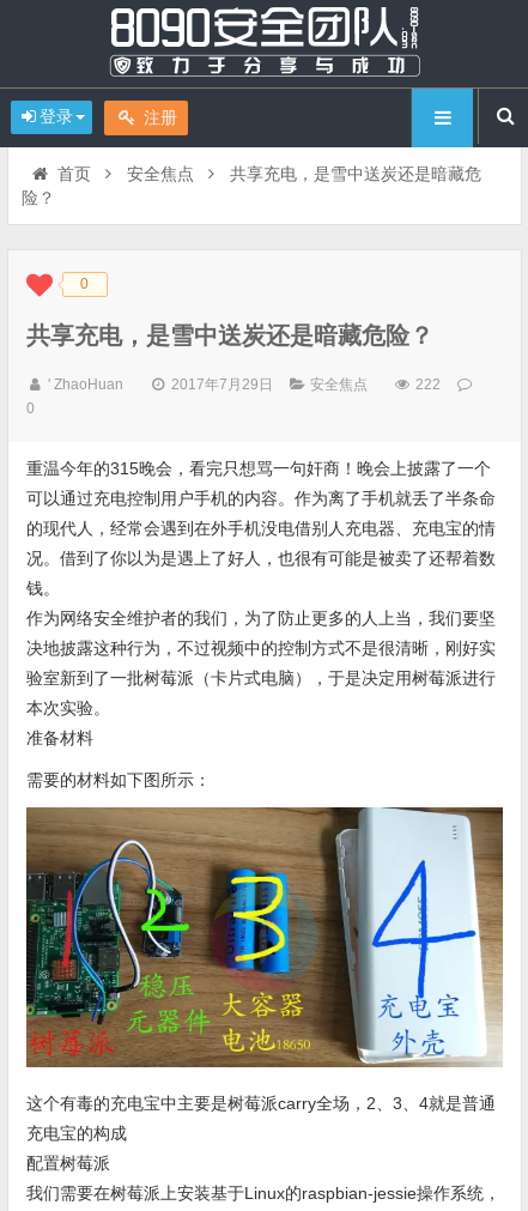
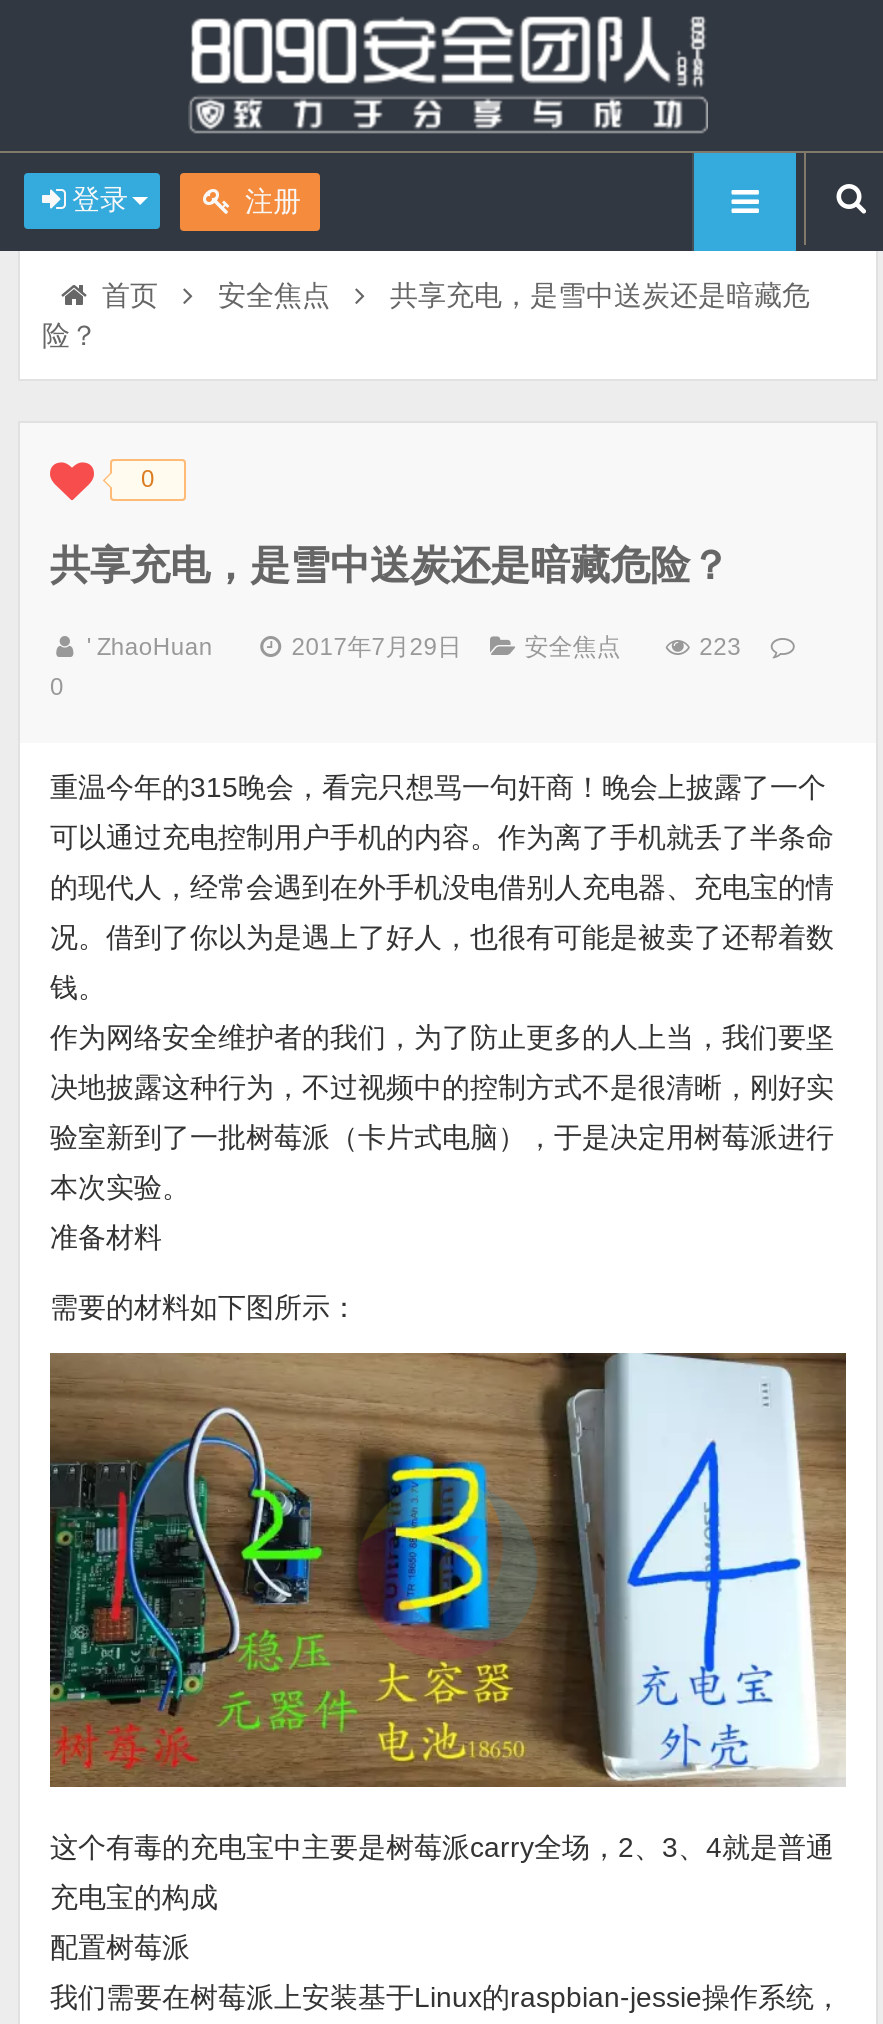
[415,376,444,393] 222 -> [699,633,747,661] 223

